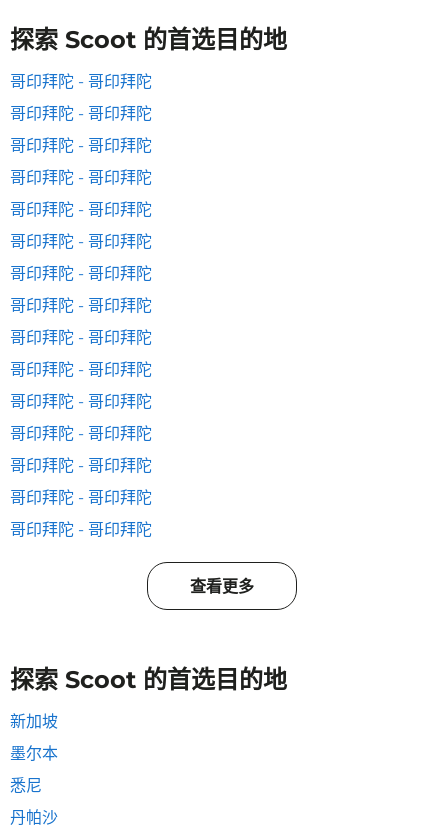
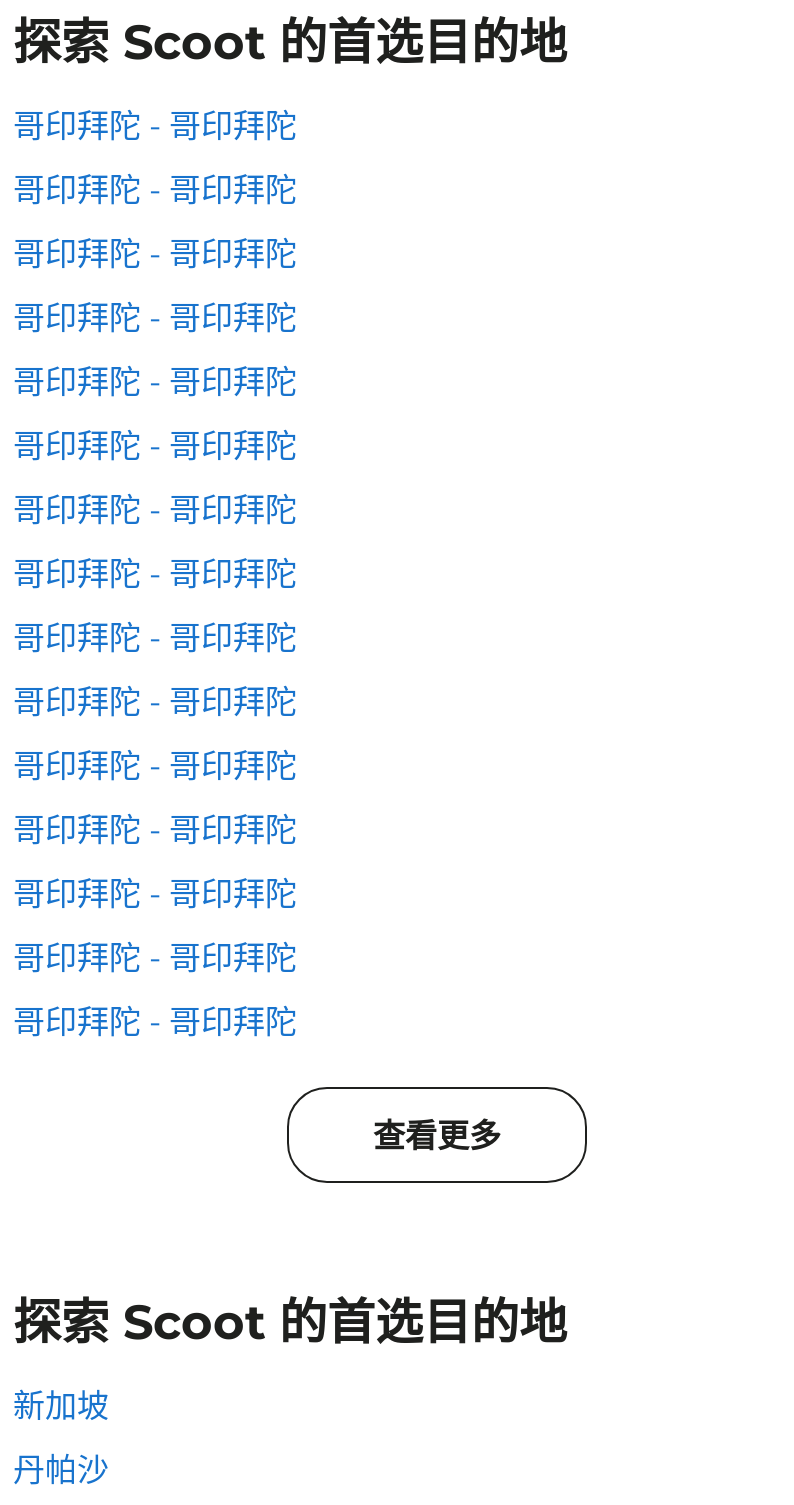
[10,744,58,795] 墨尔本 | 悉尼 -> none

